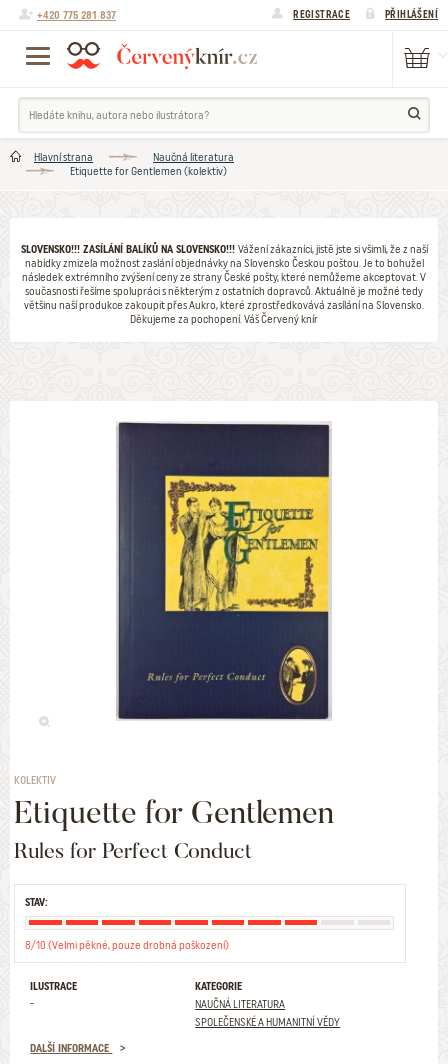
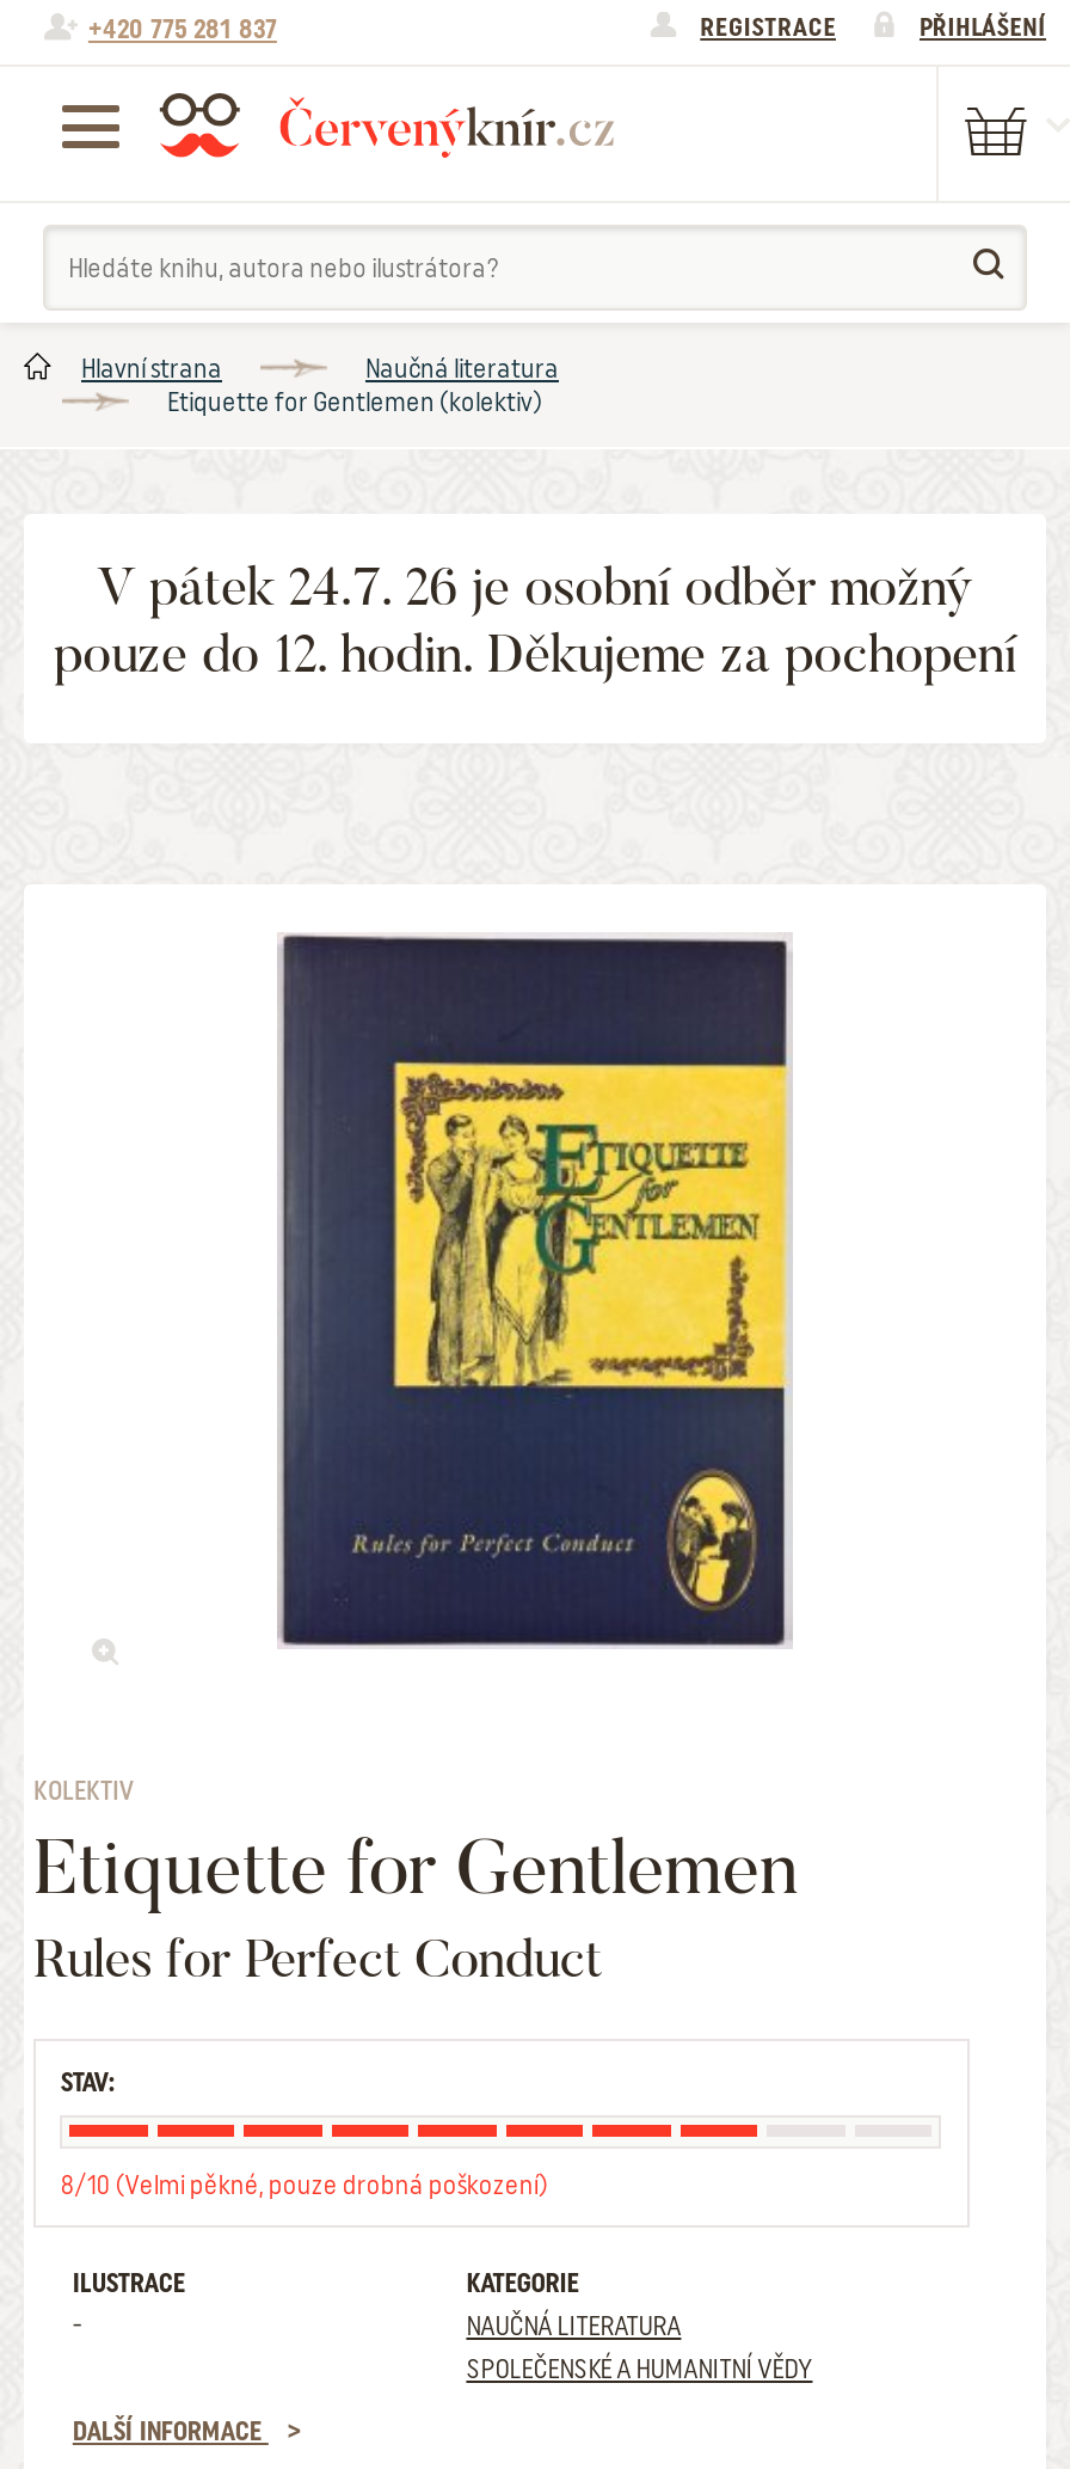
[20,242,427,326] SLOVENSKO!!! ZASÍLÁNÍ BALÍKŮ NA SLOVENSKO!!! Vážení zákazníci, jistě jste si všimli, že z naší | nabídky zmizela možnost zaslání objednávky na Slovensko Českou poštou. Je to bohužel | následek extrémního zvýšení ceny ze strany České pošty, které nemůžeme akceptovat. V | současnosti řešíme spolupráci s některým z ostatních dopravců. Aktuálně je možné tedy | většinu naší produkce zakoupit přes Aukro, které zprostředkovává zasílání na Slovensko. | Děkujeme za pochopení. Váš Červený knír -> [54,552,1016,685] V pátek 24.7. 26 je osobní odběr možný | pouze do 12. hodin. Děkujeme za pochopení

